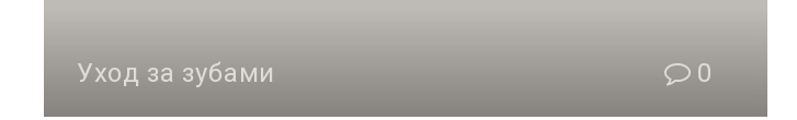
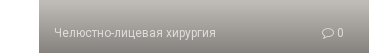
[77,59,274,89] Уход за зубами -> [54,26,216,40] Челюстно-лицевая хирургия

